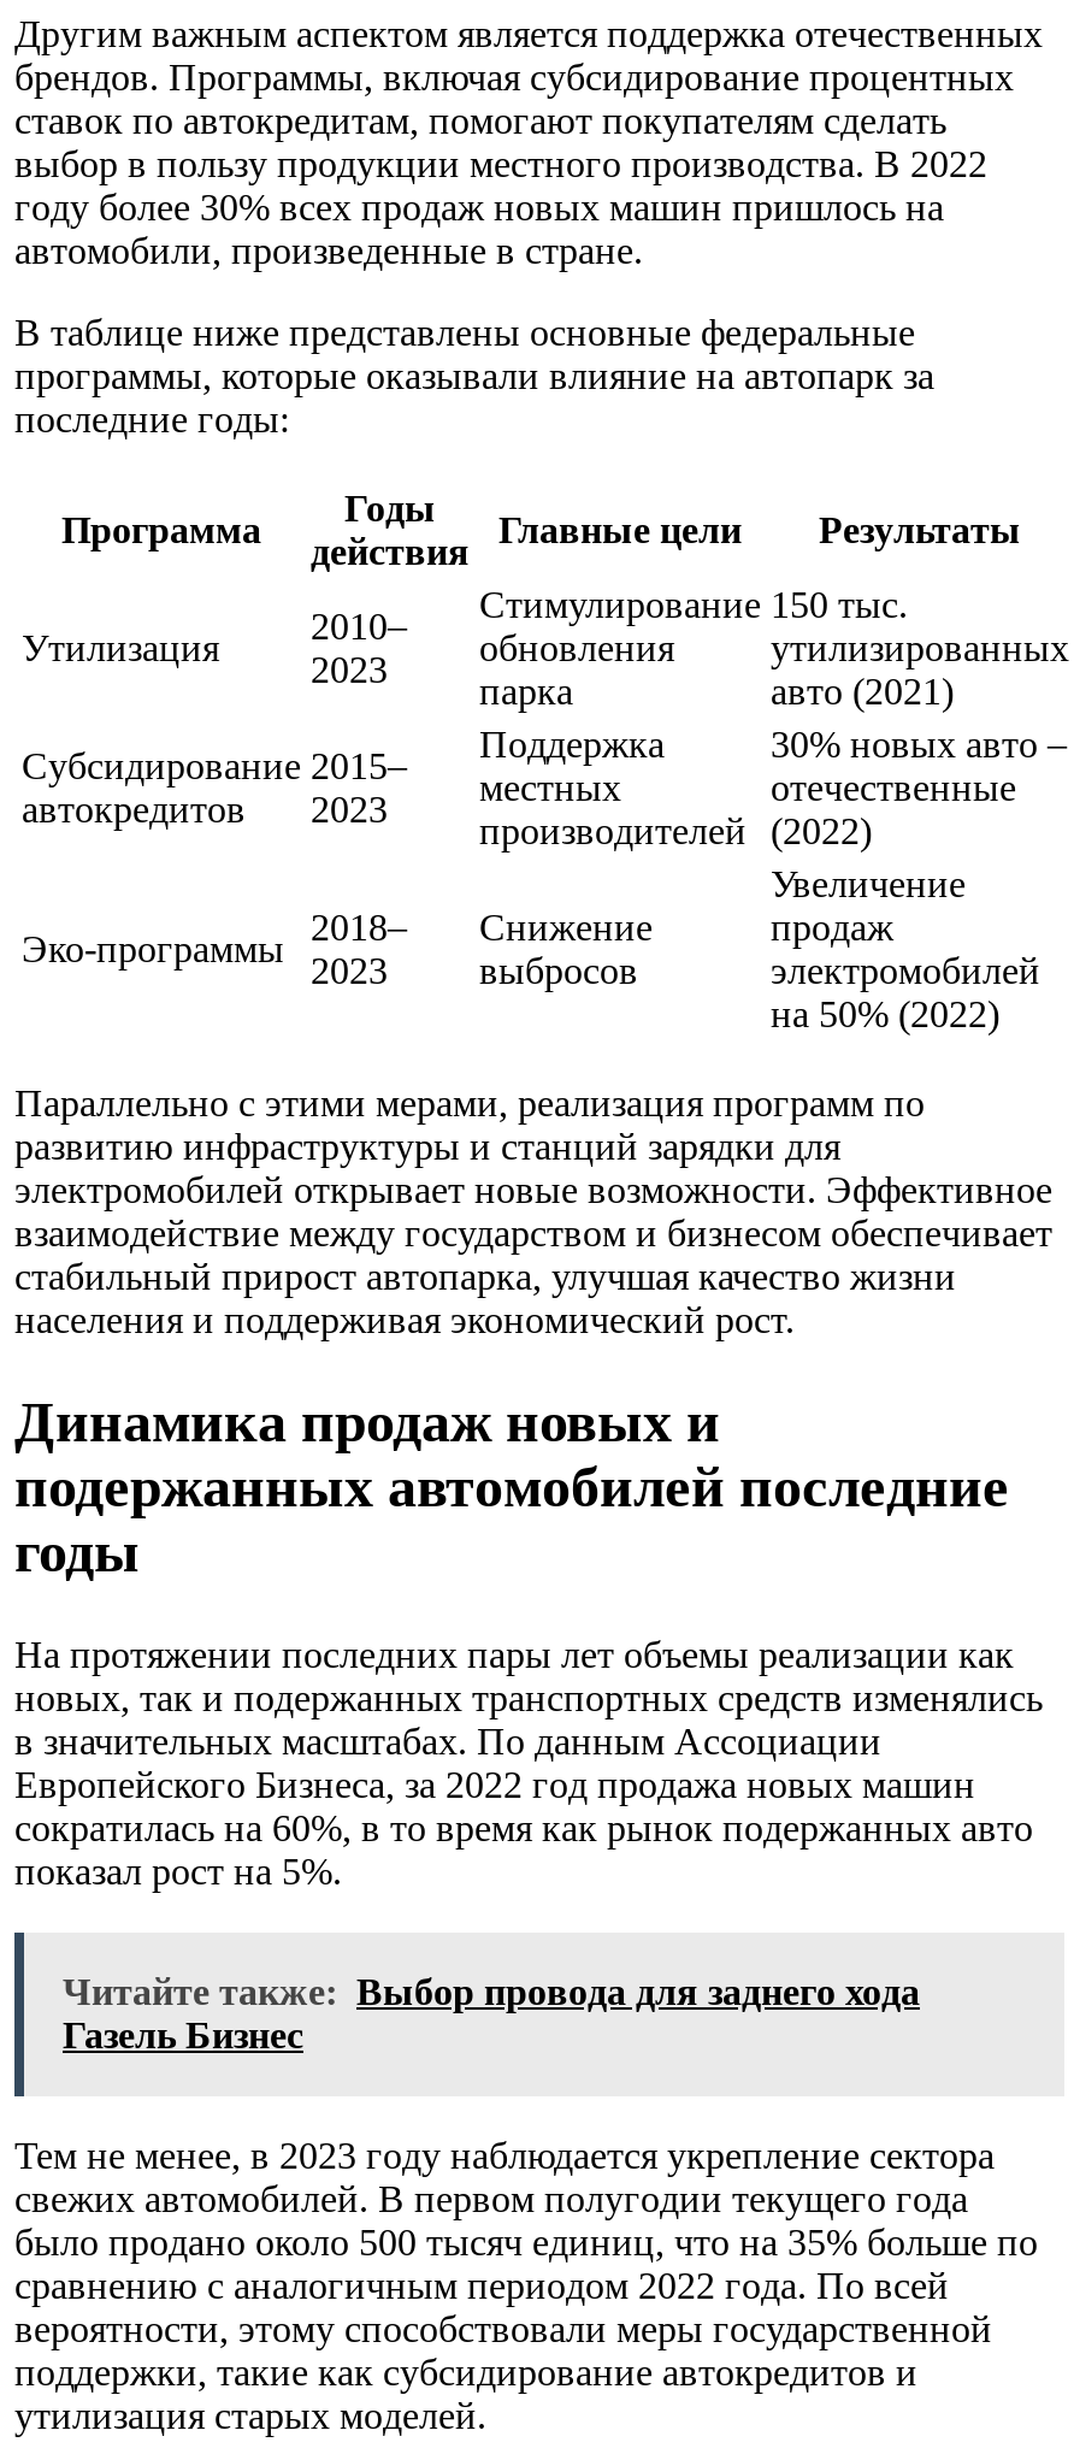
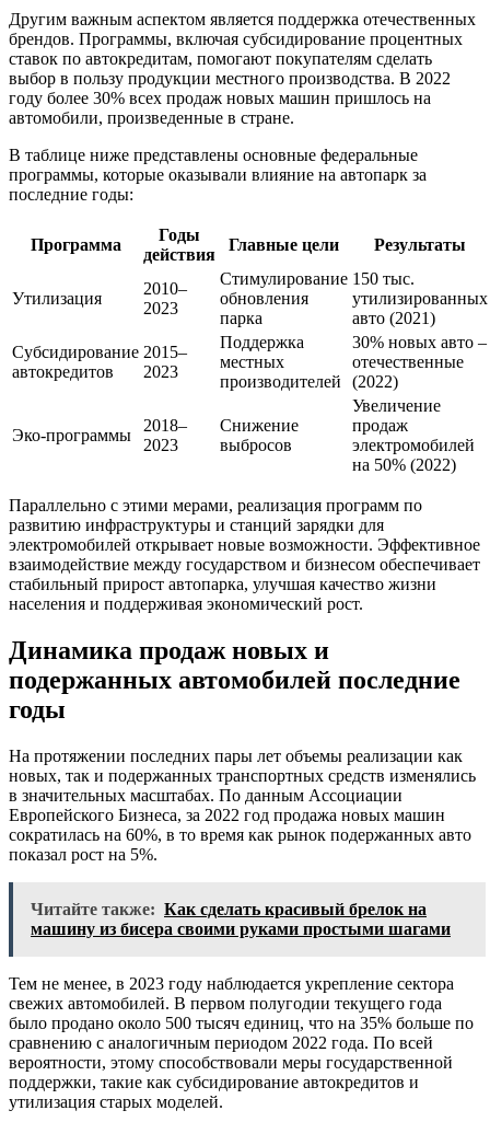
[63,1971,920,2055] Читайте также: Выбор провода для заднего хода | Газель Бизнес -> [31,900,451,938] Читайте также: Как сделать красивый брелок на | машину из бисера своими руками простыми шагами

